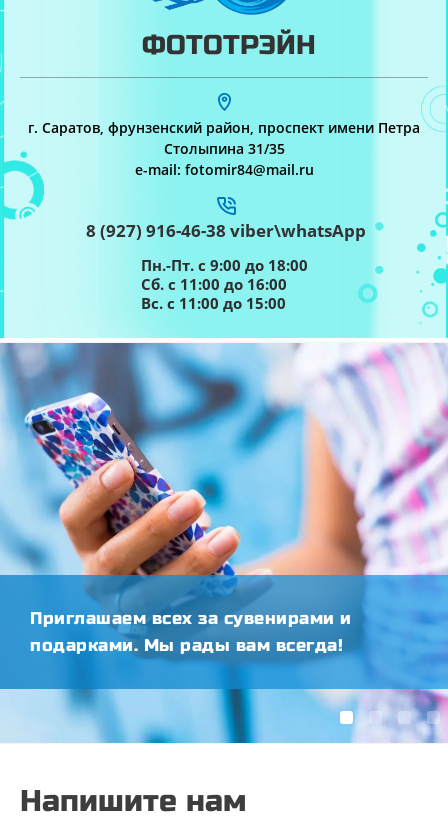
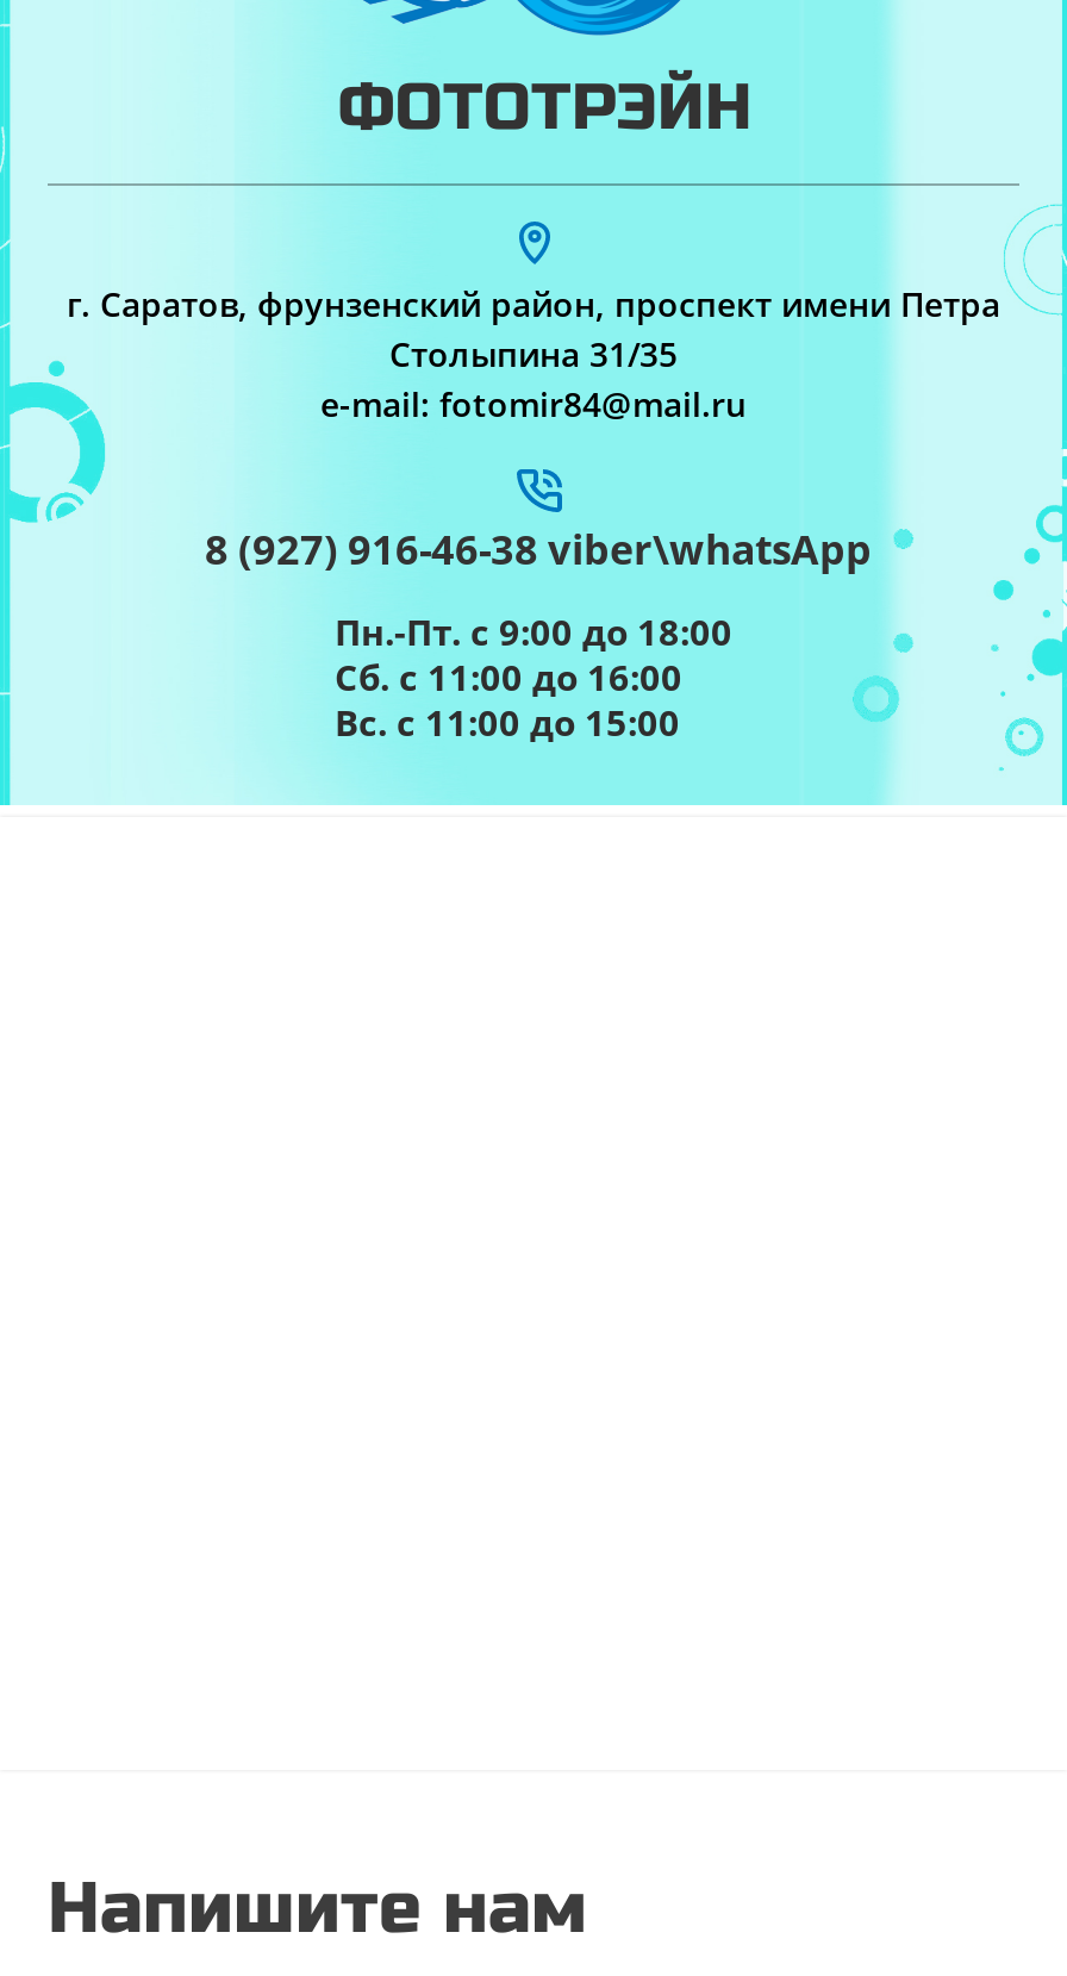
[3,342,445,744] [image] | Приглашаем всех за сувенирами и | подарками. Мы рады вам всегда! -> none

